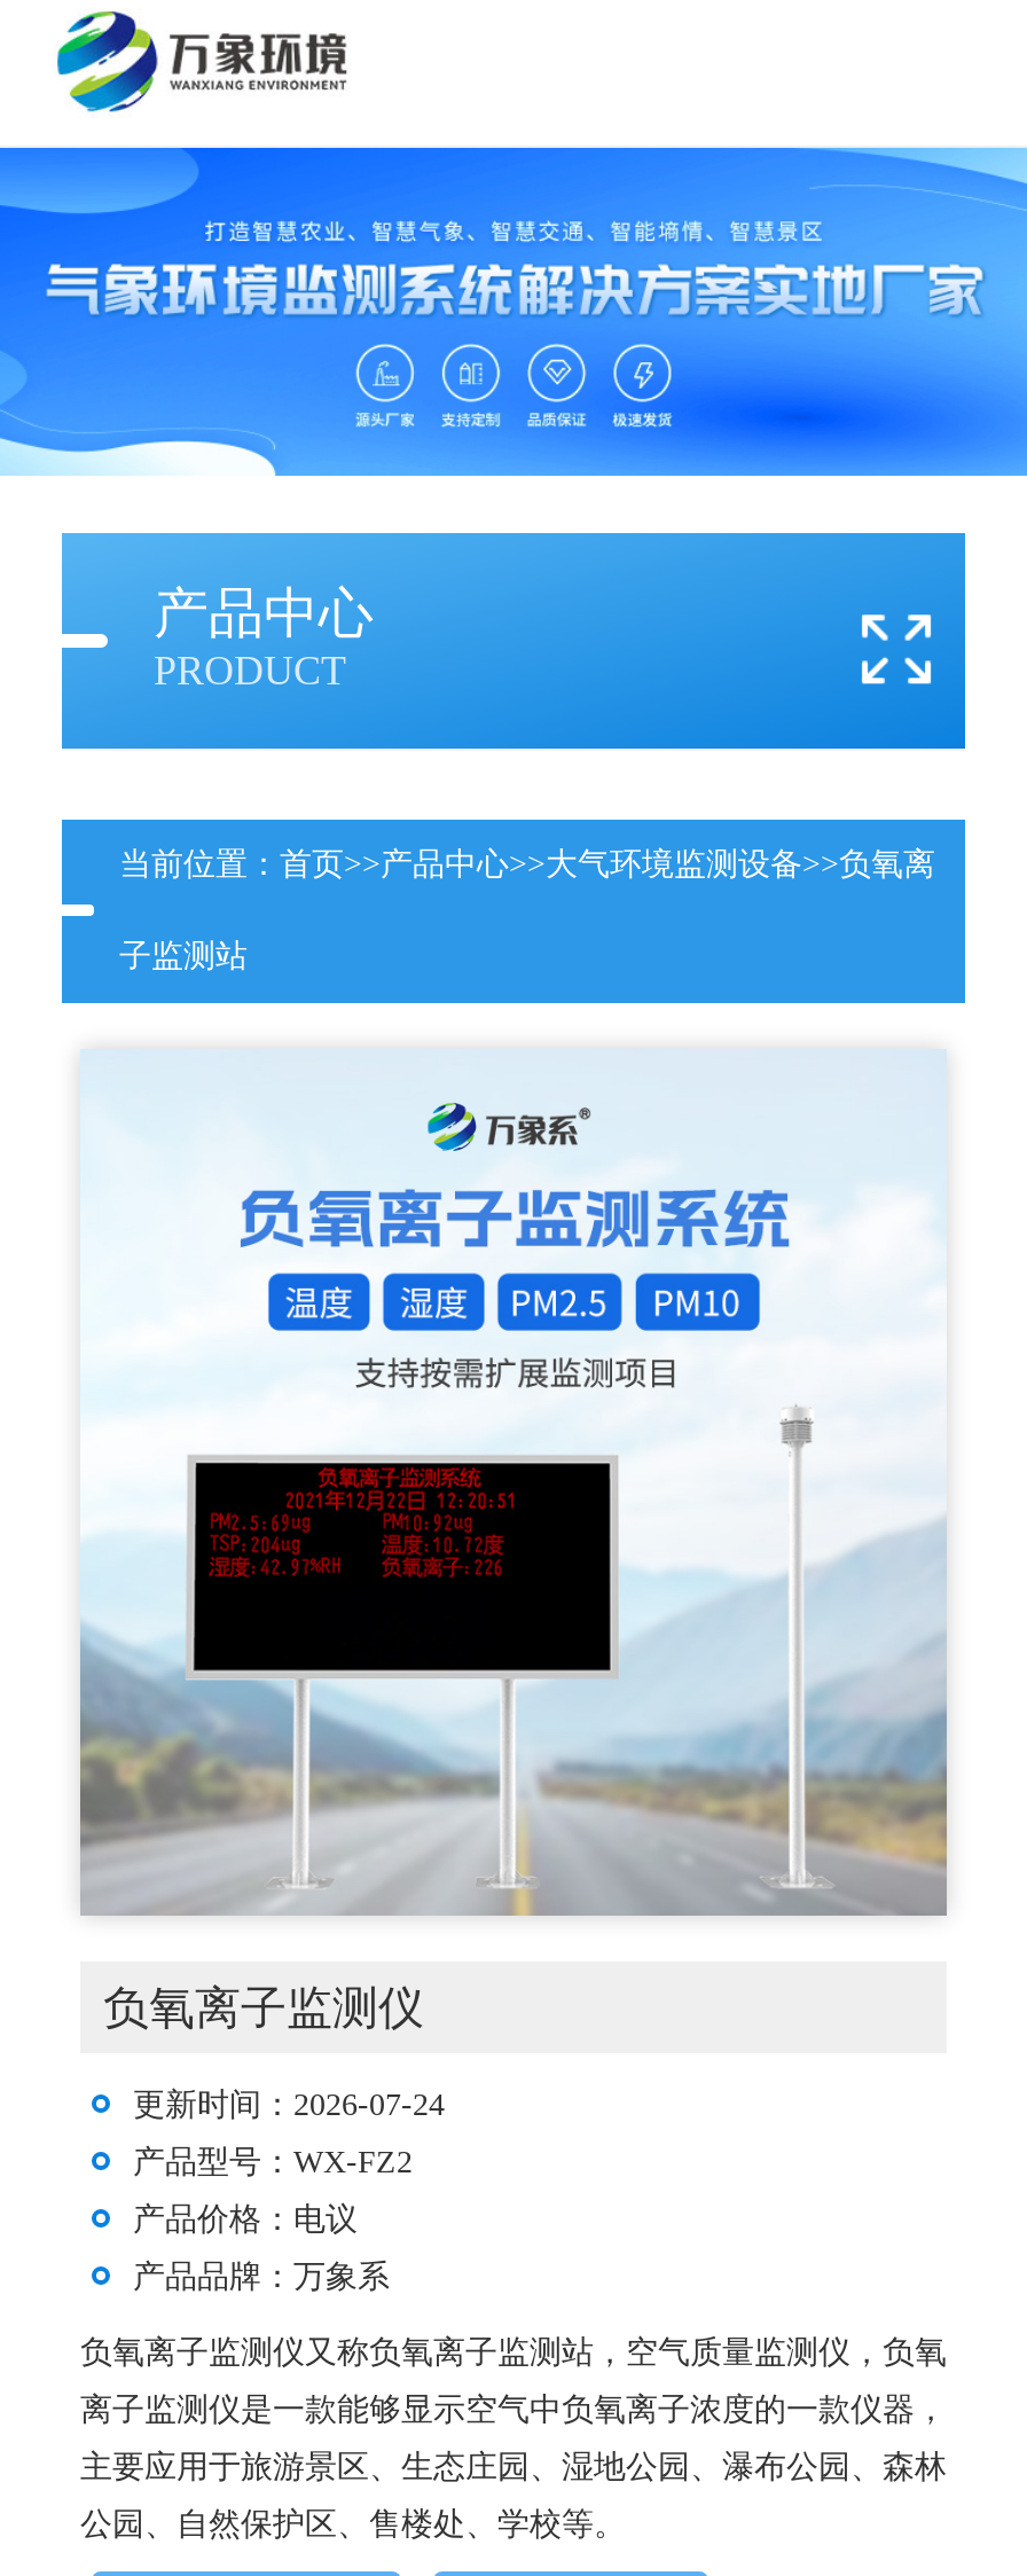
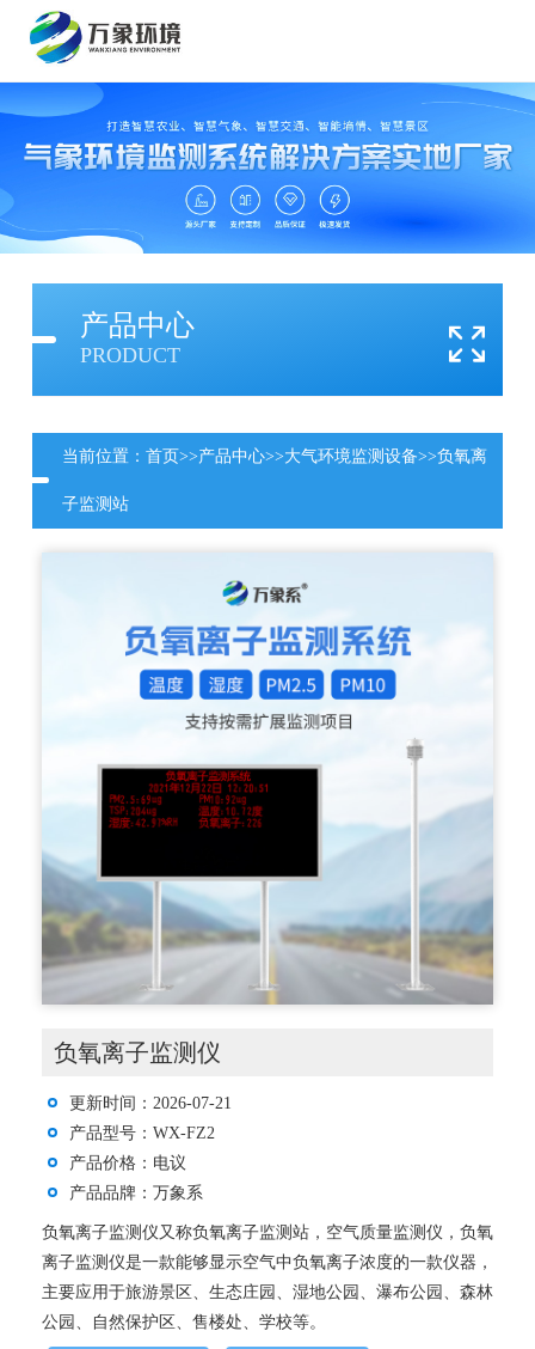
[133,2089,445,2123] 更新时间：2026-07-24 -> [69,1095,232,1113] 更新时间：2026-07-21

